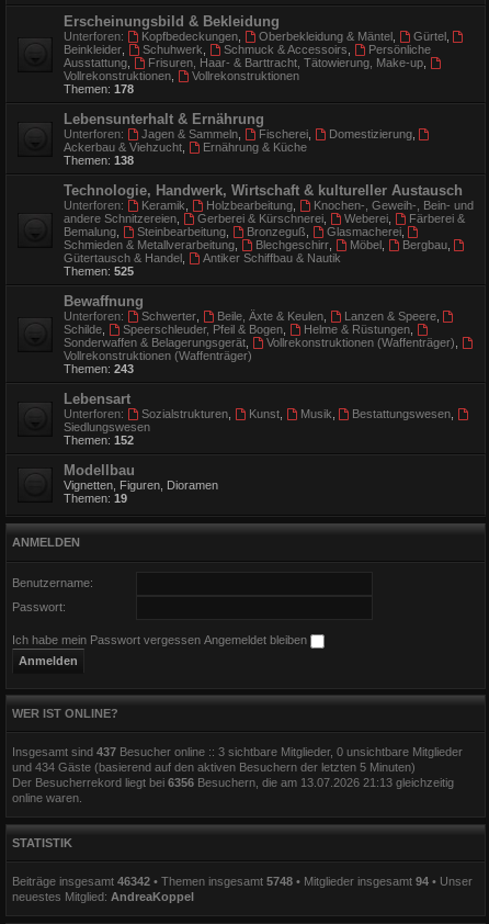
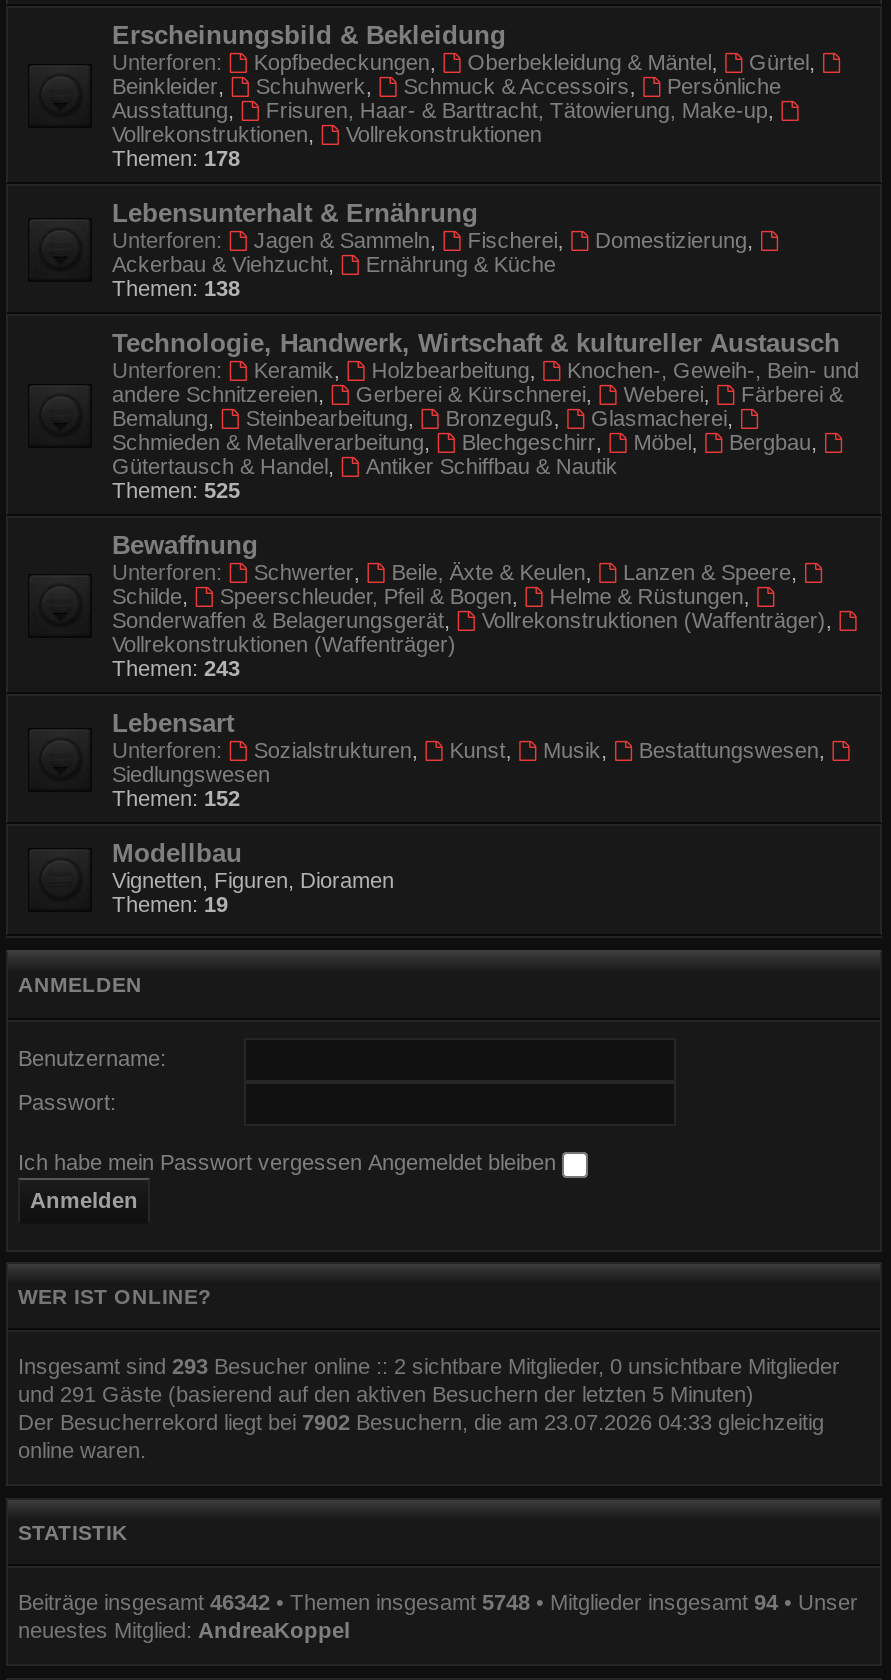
[12,745,463,758] Insgesamt sind 437 Besucher online :: 3 sichtbare Mitglieder, 0 unsichtbare Mitglieder -> [18,1354,840,1378] Insgesamt sind 293 Besucher online :: 2 sichtbare Mitglieder, 0 unsichtbare Mitglieder
[12,760,416,774] und 434 Gäste (basierend auf den aktiven Besuchern der letzten 5 Minuten) -> [18,1382,754,1406] und 291 Gäste (basierend auf den aktiven Besuchern der letzten 5 Minuten)
[12,776,454,789] Der Besucherrekord liegt bei 6356 Besuchern, die am 13.07.2026 21:13 gleichzeitig -> [18,1410,824,1434] Der Besucherrekord liegt bei 7902 Besuchern, die am 23.07.2026 04:33 gleichzeitig

